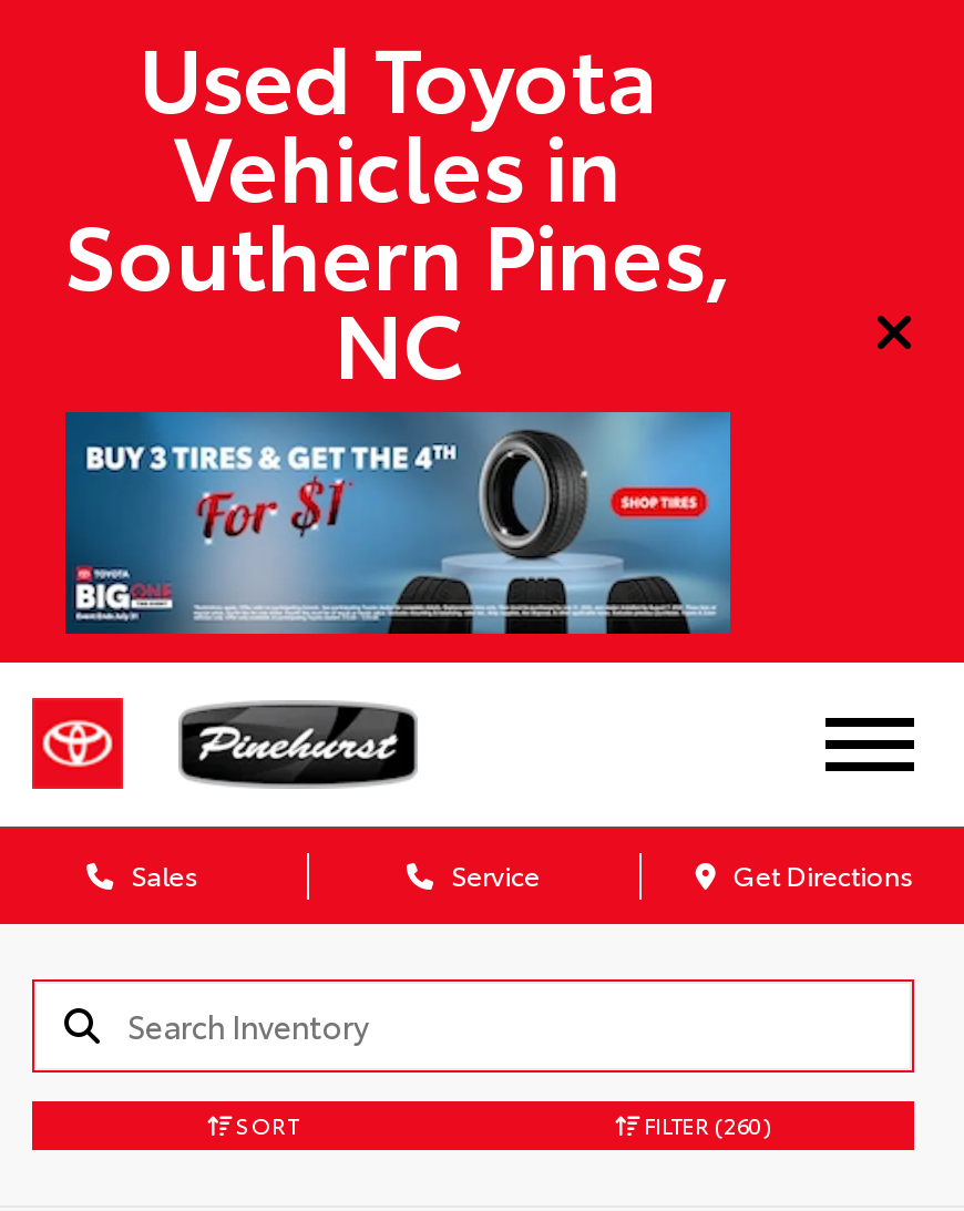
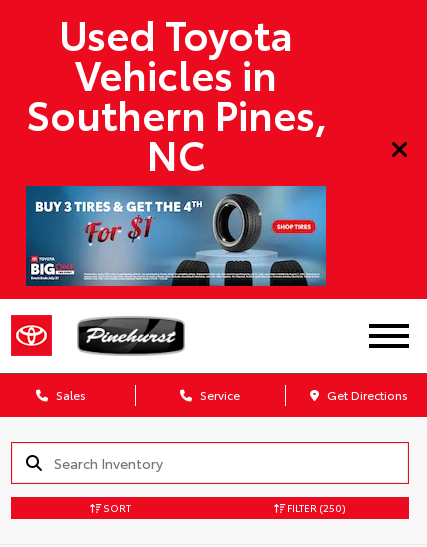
[639,1108,772,1141] FILTER (260) -> [284,500,345,515] FILTER (250)

